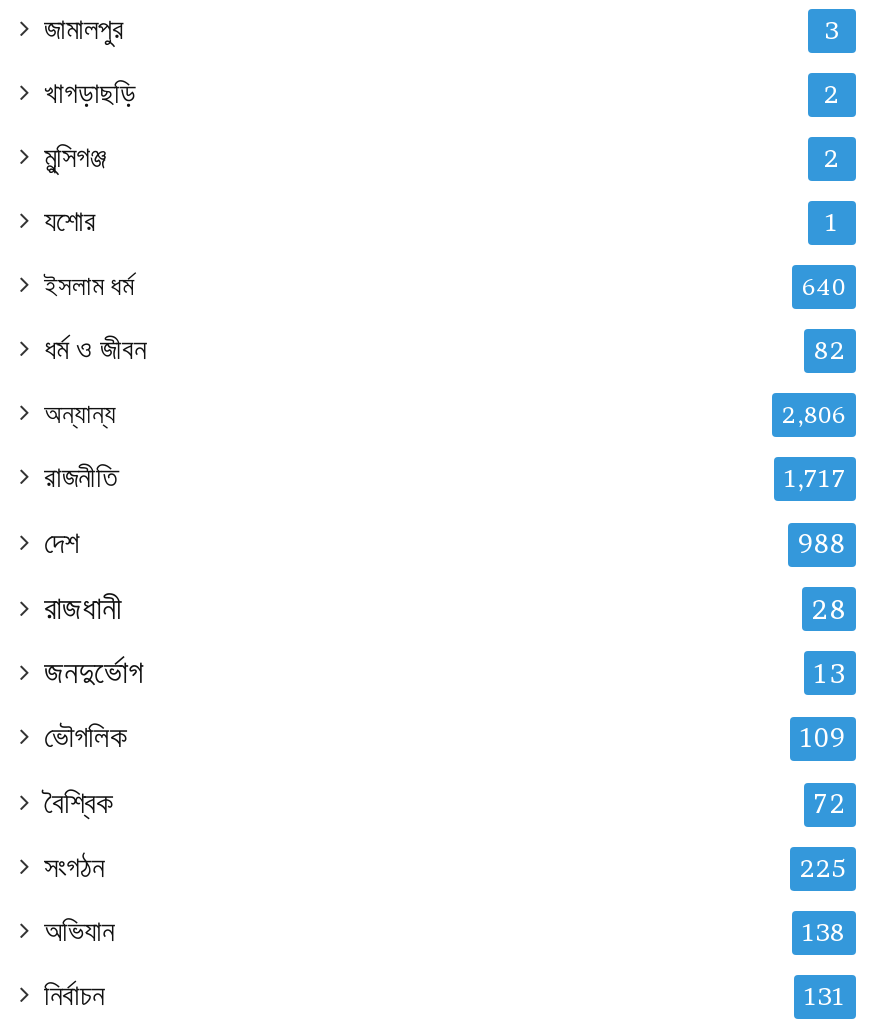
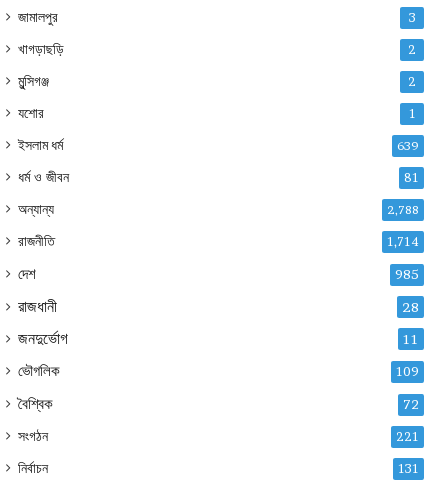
[802,273,846,301] 640 -> [397,139,419,153] 639
[814,335,846,365] 82 -> [404,170,419,185] 81
[782,401,846,429] 2,806 -> [387,203,419,217] 2,788
[784,463,846,493] 1,717 -> [387,234,419,249] 1,714
[798,529,846,559] 988 -> [395,267,419,282] 985
[814,657,846,689] 13 -> [403,331,419,347] 11
[44,853,846,949] 225 | অভিযান | 138 -> [396,429,419,444] 221

